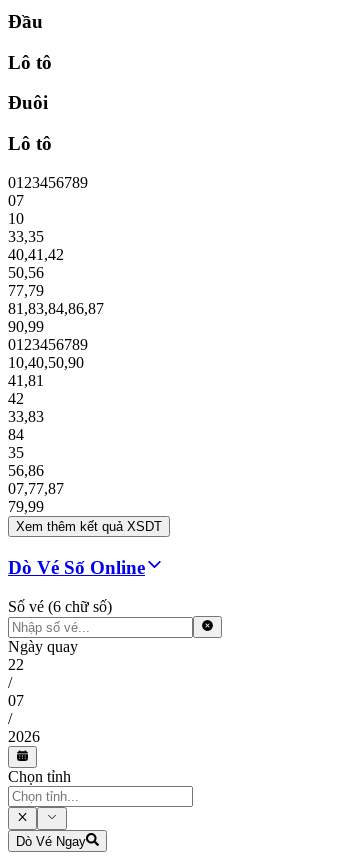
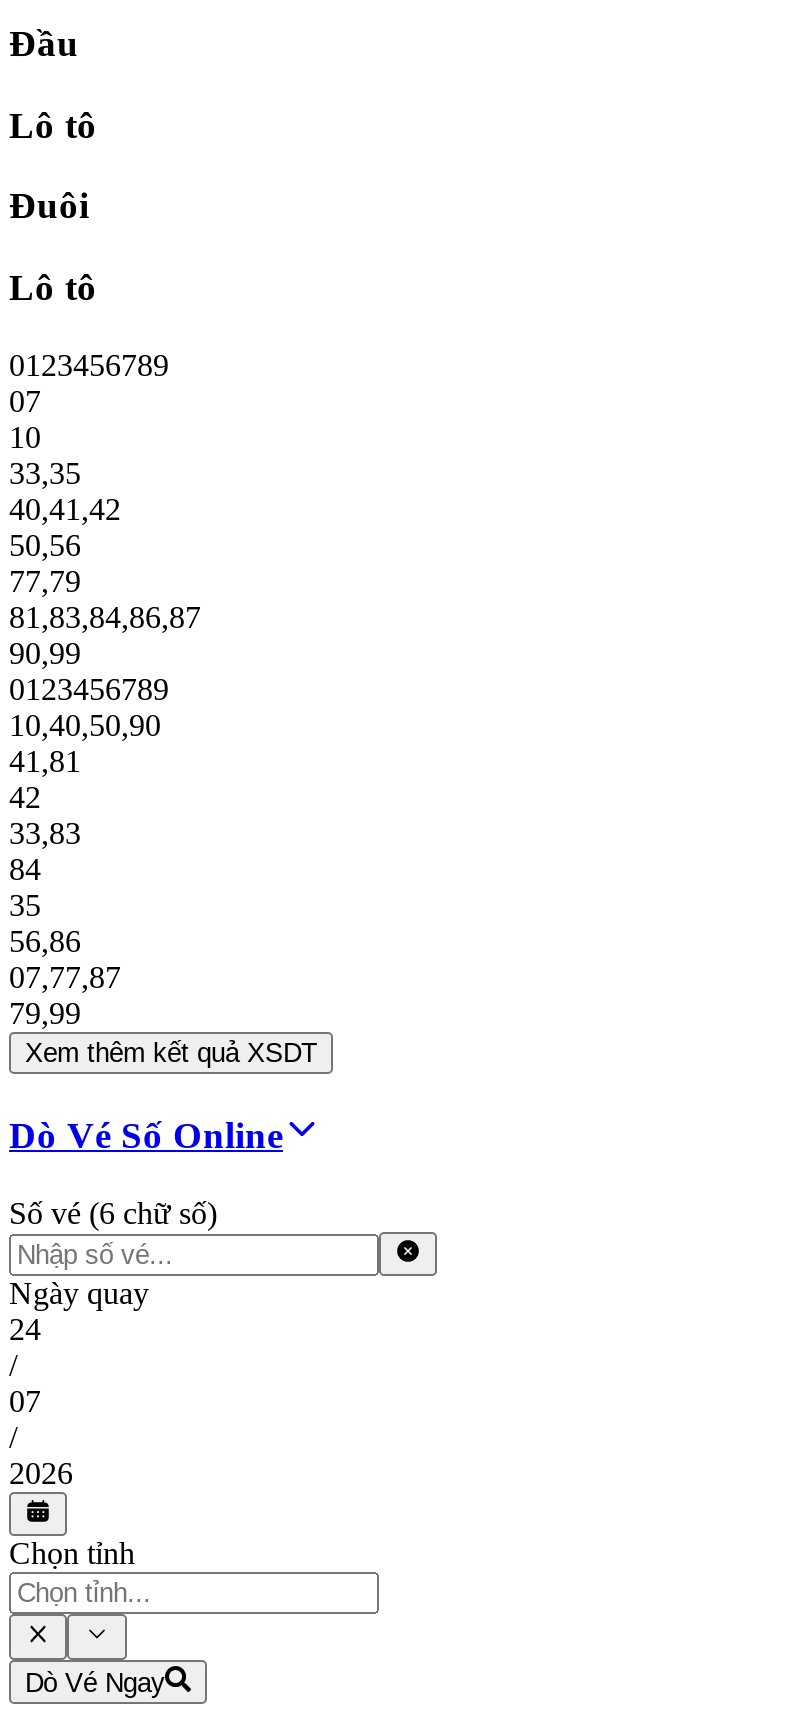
[8,656,24,673] 22 -> [9,1312,41,1346] 24

